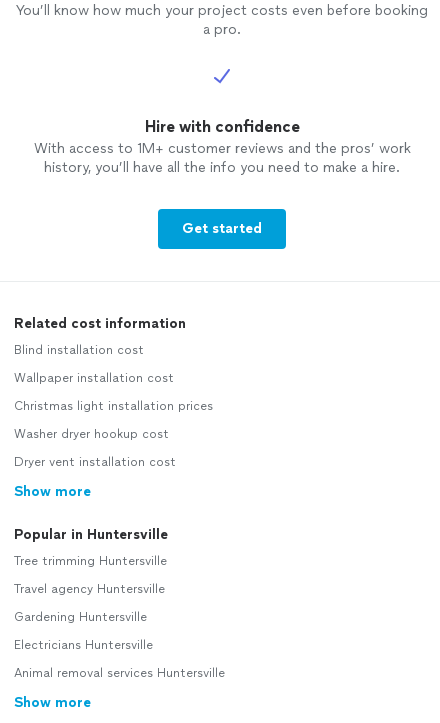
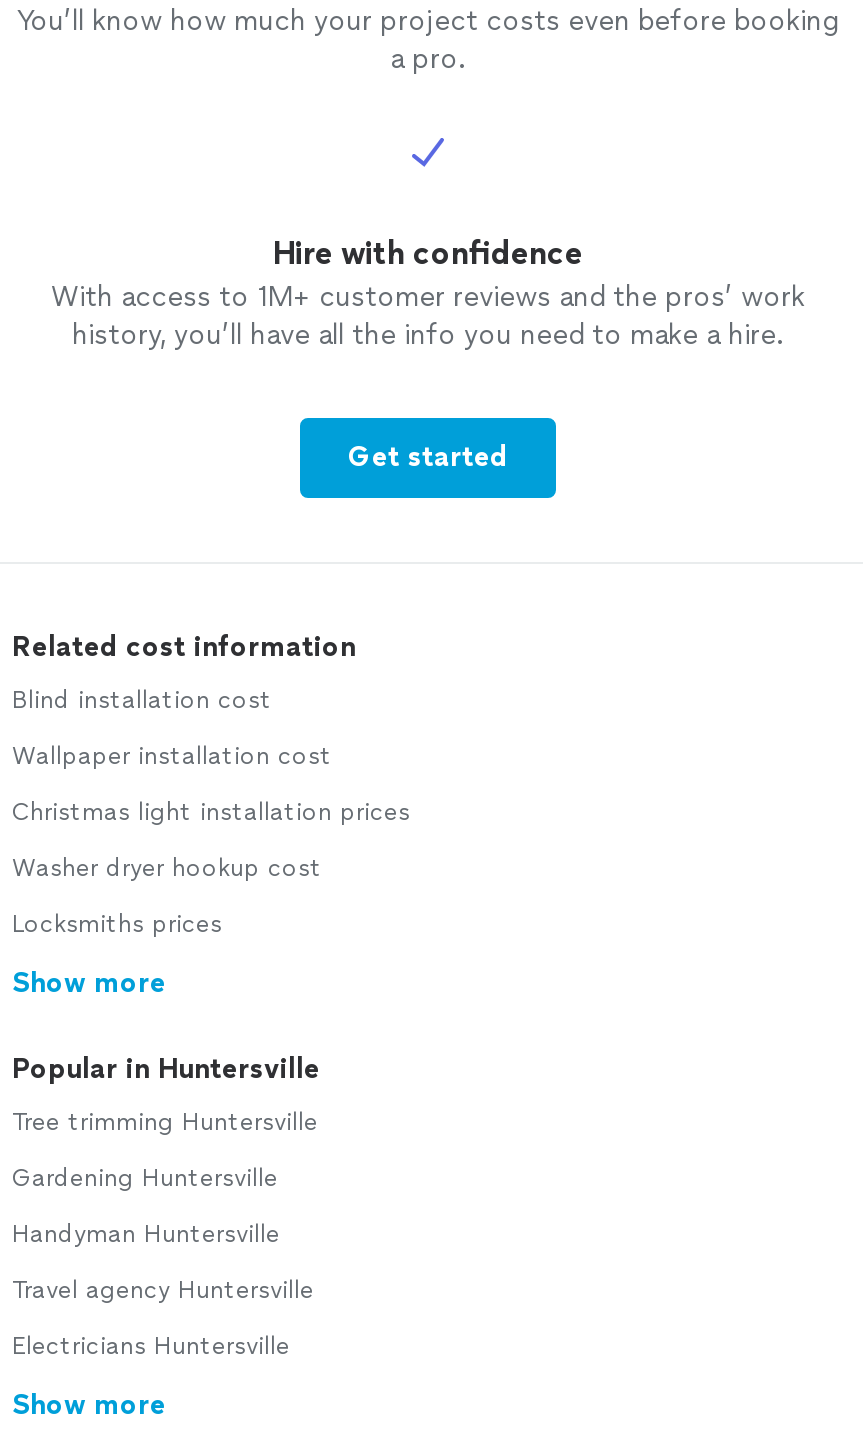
[14,455,176,469] Dryer vent installation cost -> [12,910,222,938] Locksmiths prices
none -> [12,1220,280,1248] Handyman Huntersville
moved [14,582,165,596] -> [12,1276,314,1304]: Travel agency Huntersville
moved [14,610,147,624] -> [12,1164,278,1192]: Gardening Huntersville
moved [14,638,153,652] -> [12,1332,290,1360]: Electricians Huntersville
[14,666,225,680] Animal removal services Huntersville -> none

